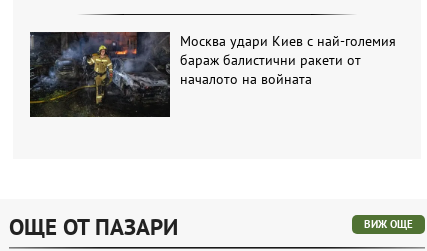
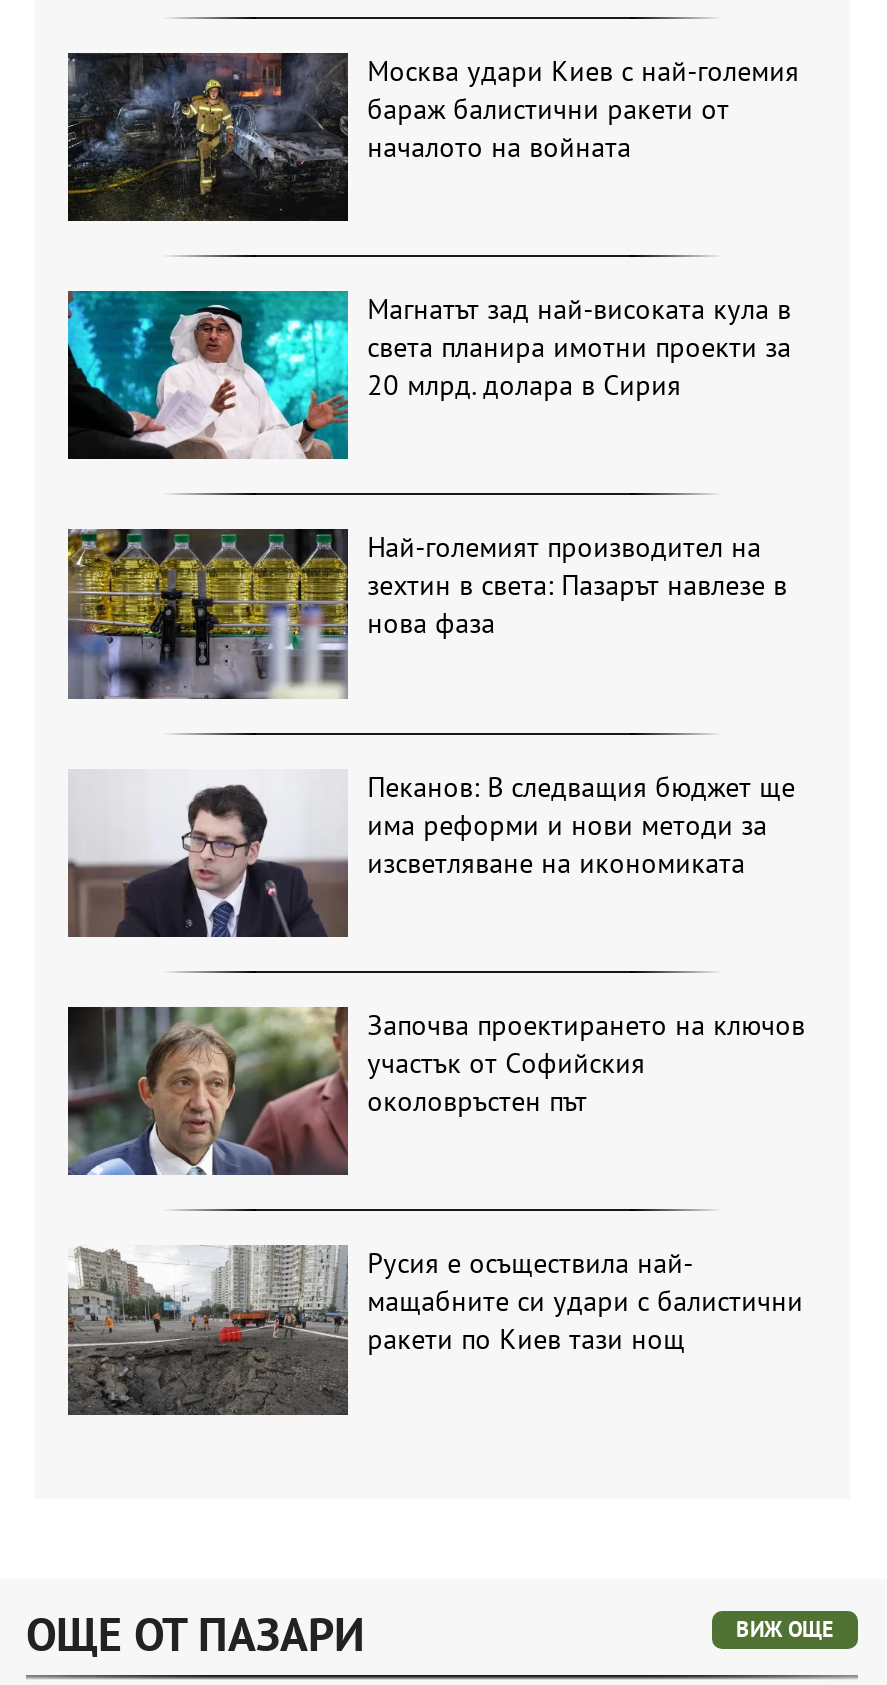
none -> [66,288,791,462] [image] | Магнатът зад най-високата кула в | света планира имотни проекти за | 20 млрд. долара в Сирия
none -> [66,526,787,702] [image] | Най-големият производител на | зехтин в света: Пазарът навлезе в | нова фаза
none -> [66,769,795,940] [image] | Пеканов: В следващия бюджет ще | има реформи и нови методи за | изсветляване на икономиката
none -> [66,1006,805,1178] [image] | Започва проектирането на ключов | участък от Софийския | околовръстен път
none -> [68,1246,803,1416] [image] | Русия е осъществила най- | мащабните си удари с балистични | ракети по Киев тази нощ

